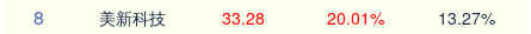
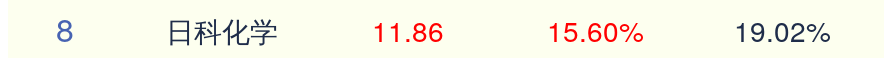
[99,6,495,30] 美新科技 | 33.28 | 20.01% | 13.27% -> [166,10,830,50] 日科化学 | 11.86 | 15.60% | 19.02%

